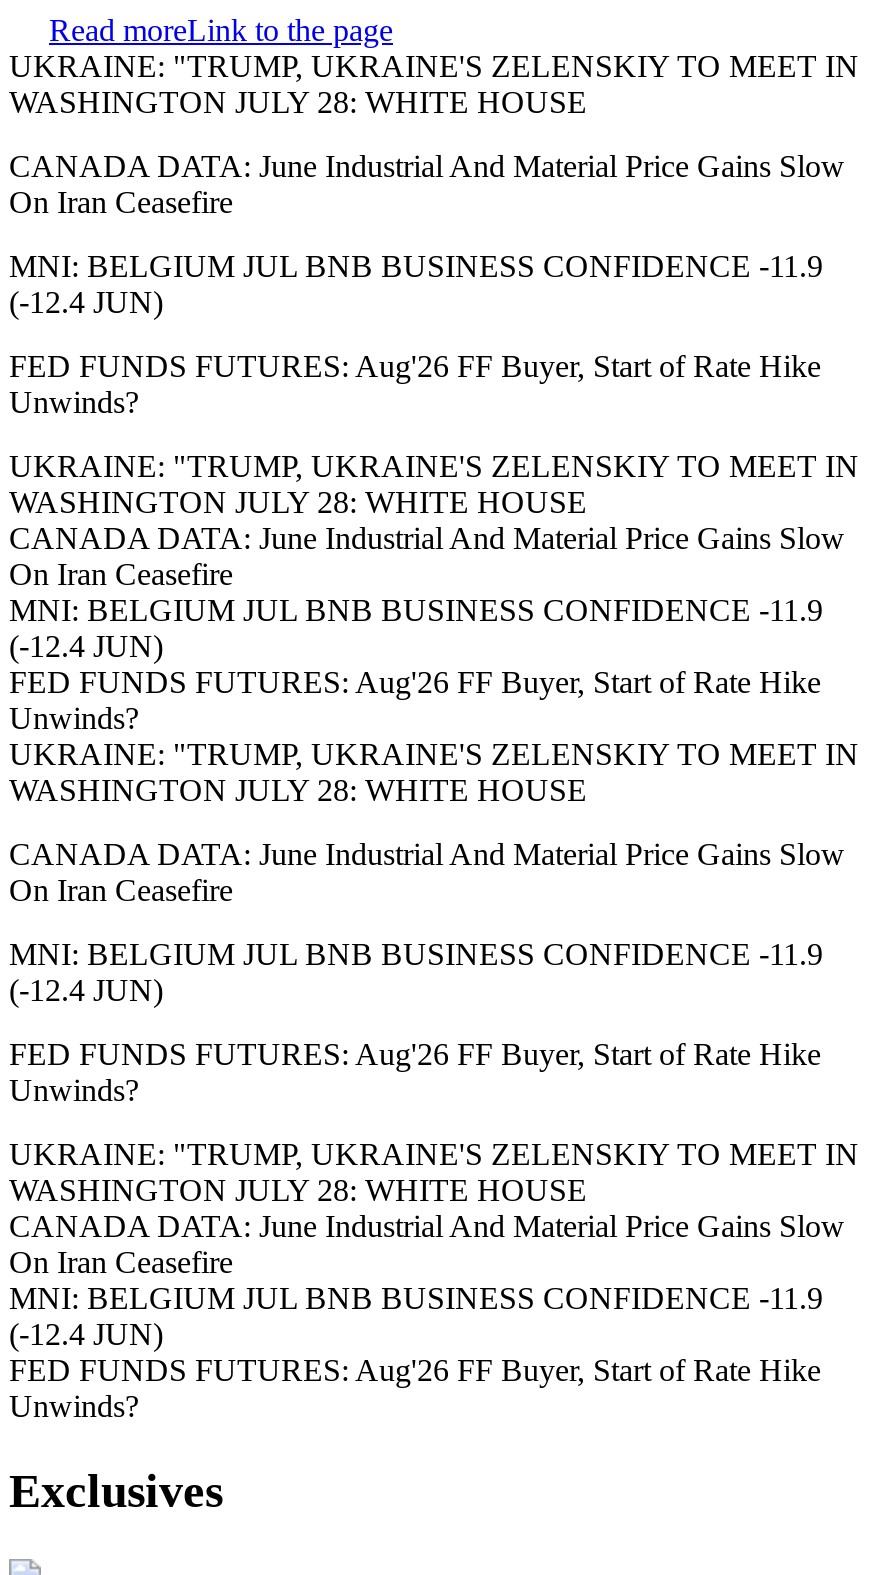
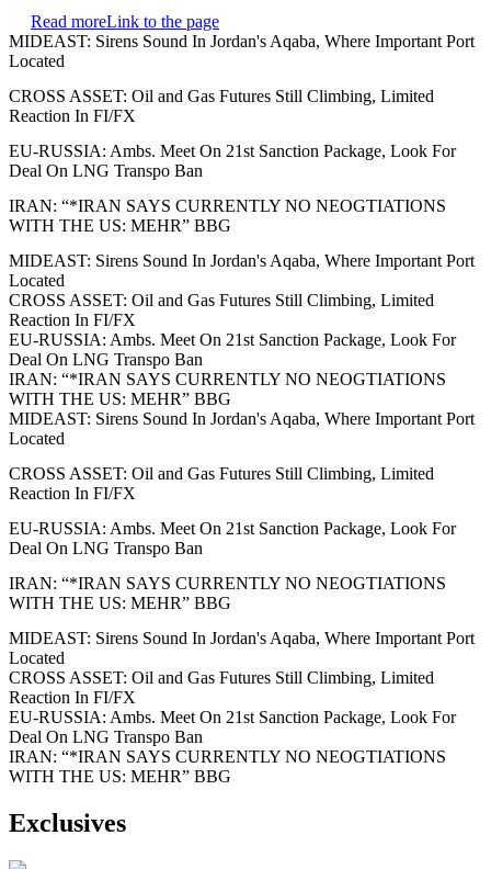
[9,49,859,119] UKRAINE: "TRUMP, UKRAINE'S ZELENSKIY TO MEET IN | WASHINGTON JULY 28: WHITE HOUSE -> [9,32,475,70] MIDEAST: Sirens Sound In Jordan's Aqaba, Where Important Port | Located
[9,149,845,219] CANADA DATA: June Industrial And Material Price Gains Slow | On Iran Ceasefire -> [9,87,434,125] CROSS ASSET: Oil and Gas Futures Still Climbing, Limited | Reaction In FI/FX
[9,249,823,319] MNI: BELGIUM JUL BNB BUSINESS CONFIDENCE -11.9 | (-12.4 JUN) -> [9,142,456,180] EU-RUSSIA: Ambs. Meet On 21st Sanction Package, Look For | Deal On LNG Transpo Ban
[9,349,821,419] FED FUNDS FUTURES: Aug'26 FF Buyer, Start of Rate Hike | Unwinds? -> [9,197,446,235] IRAN: “*IRAN SAYS CURRENTLY NO NEOGTIATIONS | WITH THE US: MEHR” BBG
[9,449,859,807] UKRAINE: "TRUMP, UKRAINE'S ZELENSKIY TO MEET IN | WASHINGTON JULY 28: WHITE HOUSE | CANADA DATA: June Industrial And Material Price Gains Slow | On Iran Ceasefire | MNI: BELGIUM JUL BNB BUSINESS CONFIDENCE -11.9 | (-12.4 JUN) | FED FUNDS FUTURES: Aug'26 FF Buyer, Start of Rate Hike | Unwinds? | UKRAINE: "TRUMP, UKRAINE'S ZELENSKIY TO MEET IN | WASHINGTON JULY 28: WHITE HOUSE -> [9,251,475,448] MIDEAST: Sirens Sound In Jordan's Aqaba, Where Important Port | Located | CROSS ASSET: Oil and Gas Futures Still Climbing, Limited | Reaction In FI/FX | EU-RUSSIA: Ambs. Meet On 21st Sanction Package, Look For | Deal On LNG Transpo Ban | IRAN: “*IRAN SAYS CURRENTLY NO NEOGTIATIONS | WITH THE US: MEHR” BBG | MIDEAST: Sirens Sound In Jordan's Aqaba, Where Important Port | Located
[9,837,845,907] CANADA DATA: June Industrial And Material Price Gains Slow | On Iran Ceasefire -> [9,464,434,503] CROSS ASSET: Oil and Gas Futures Still Climbing, Limited | Reaction In FI/FX
[9,937,823,1007] MNI: BELGIUM JUL BNB BUSINESS CONFIDENCE -11.9 | (-12.4 JUN) -> [9,519,456,558] EU-RUSSIA: Ambs. Meet On 21st Sanction Package, Look For | Deal On LNG Transpo Ban
[9,1037,821,1107] FED FUNDS FUTURES: Aug'26 FF Buyer, Start of Rate Hike | Unwinds? -> [9,574,446,612] IRAN: “*IRAN SAYS CURRENTLY NO NEOGTIATIONS | WITH THE US: MEHR” BBG
[9,1137,859,1423] UKRAINE: "TRUMP, UKRAINE'S ZELENSKIY TO MEET IN | WASHINGTON JULY 28: WHITE HOUSE | CANADA DATA: June Industrial And Material Price Gains Slow | On Iran Ceasefire | MNI: BELGIUM JUL BNB BUSINESS CONFIDENCE -11.9 | (-12.4 JUN) | FED FUNDS FUTURES: Aug'26 FF Buyer, Start of Rate Hike | Unwinds? -> [9,629,475,786] MIDEAST: Sirens Sound In Jordan's Aqaba, Where Important Port | Located | CROSS ASSET: Oil and Gas Futures Still Climbing, Limited | Reaction In FI/FX | EU-RUSSIA: Ambs. Meet On 21st Sanction Package, Look For | Deal On LNG Transpo Ban | IRAN: “*IRAN SAYS CURRENTLY NO NEOGTIATIONS | WITH THE US: MEHR” BBG

